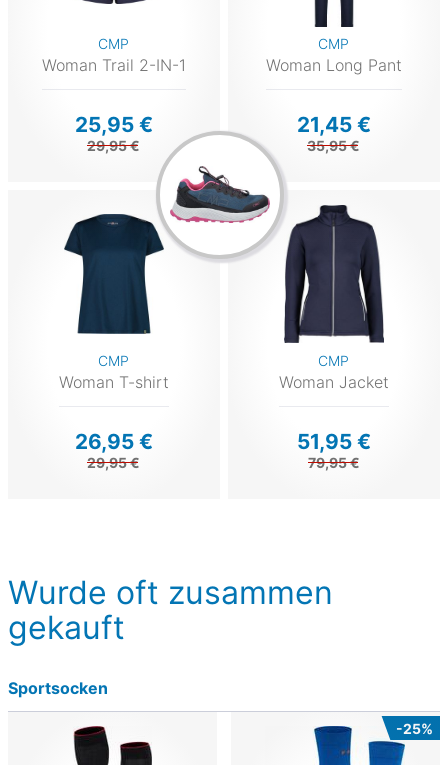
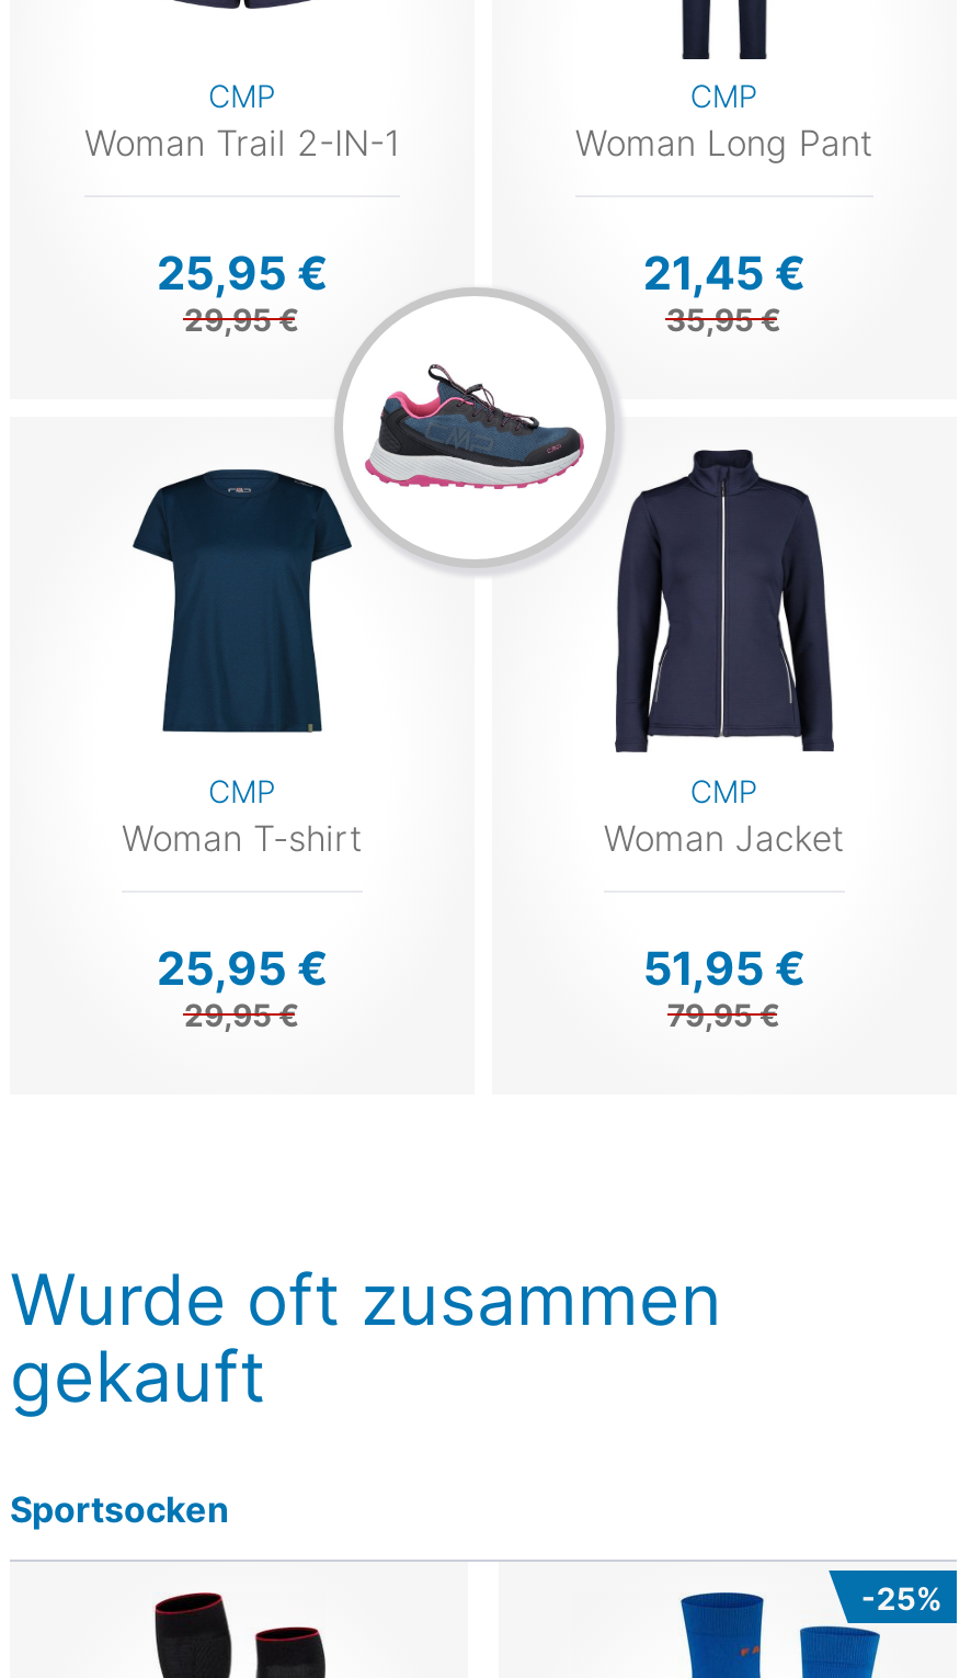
[75,429,153,454] 26,95 € -> [157,941,328,996] 25,95 €

